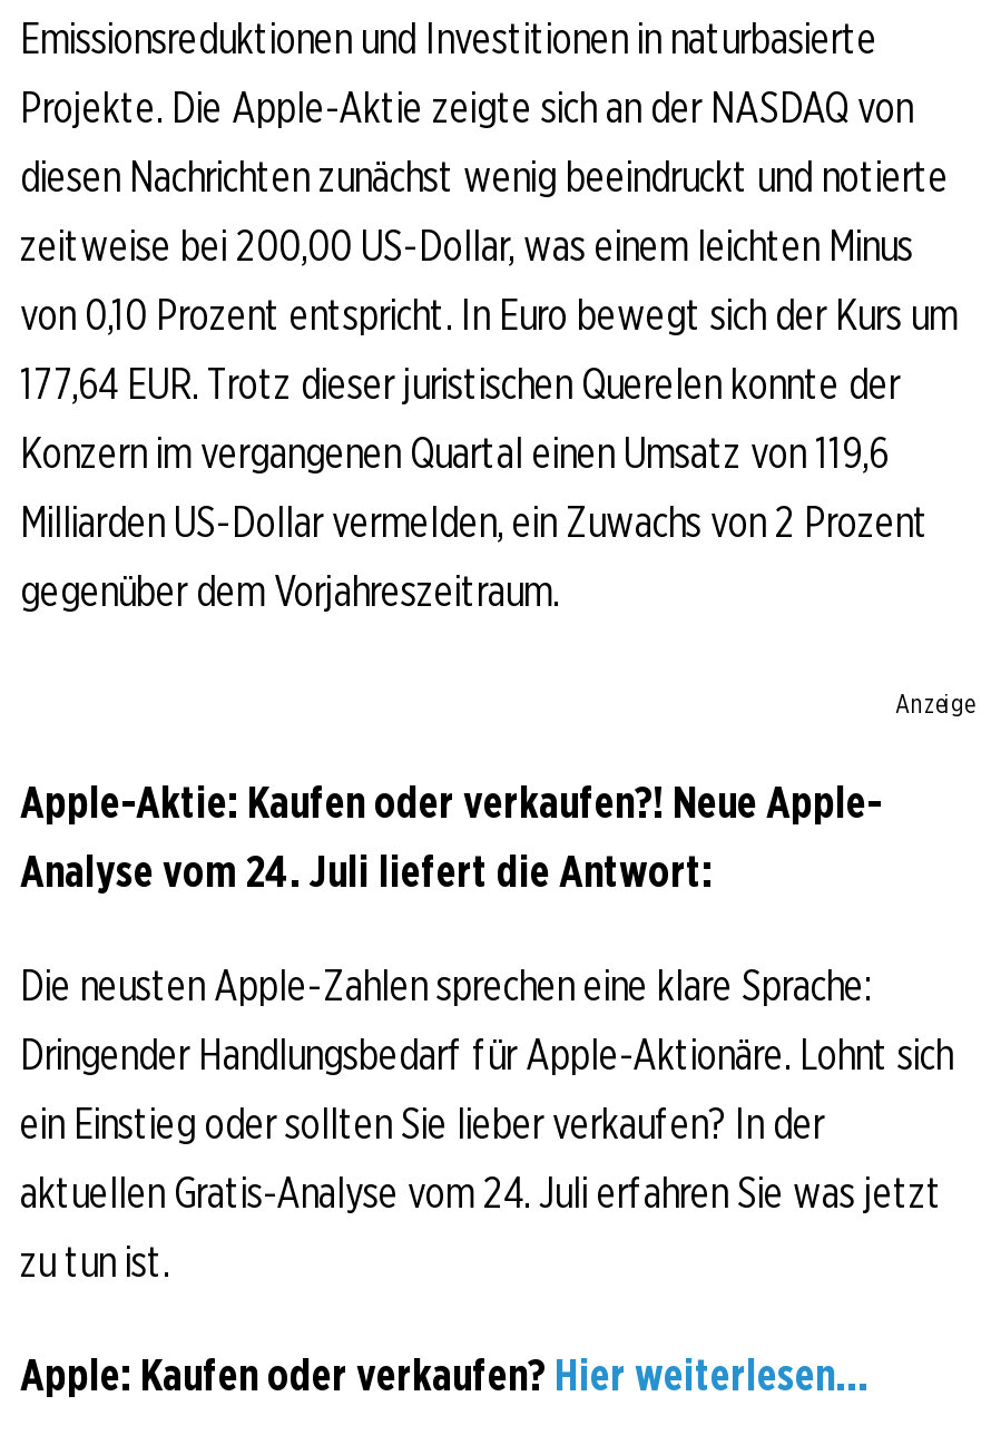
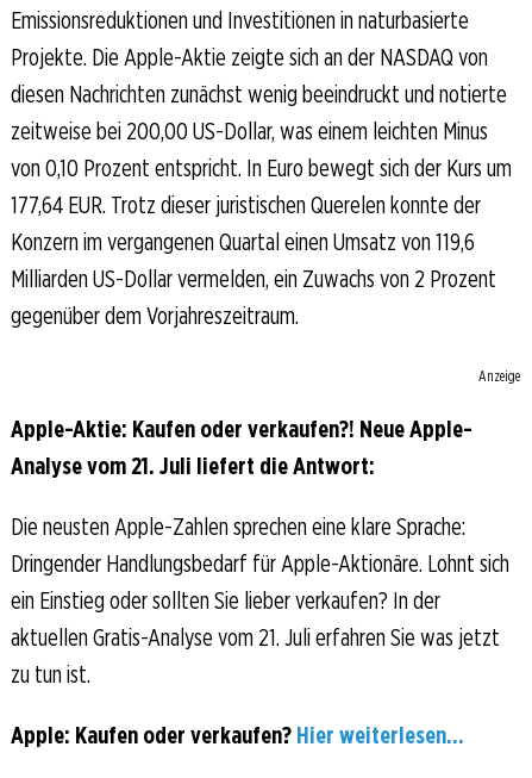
[20,844,713,898] Analyse vom 24. Juli liefert die Antwort: -> [11,451,375,480] Analyse vom 21. Juli liefert die Antwort:
[20,1165,942,1218] aktuellen Gratis-Analyse vom 24. Juli erfahren Sie was jetzt -> [11,623,500,651] aktuellen Gratis-Analyse vom 21. Juli erfahren Sie was jetzt

